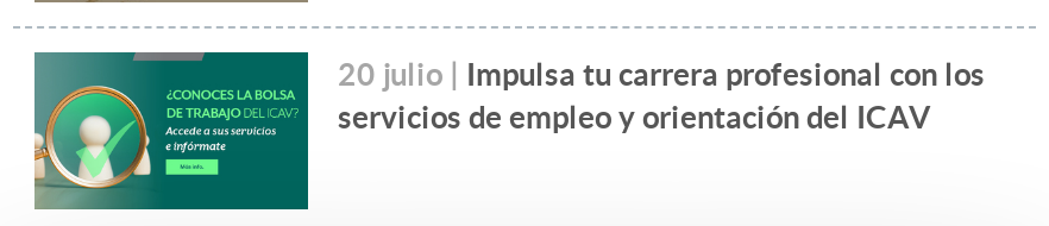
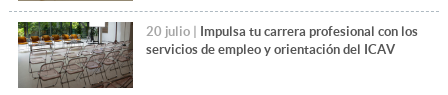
[32,50,308,212] [image] -> [17,21,134,89] [image]

